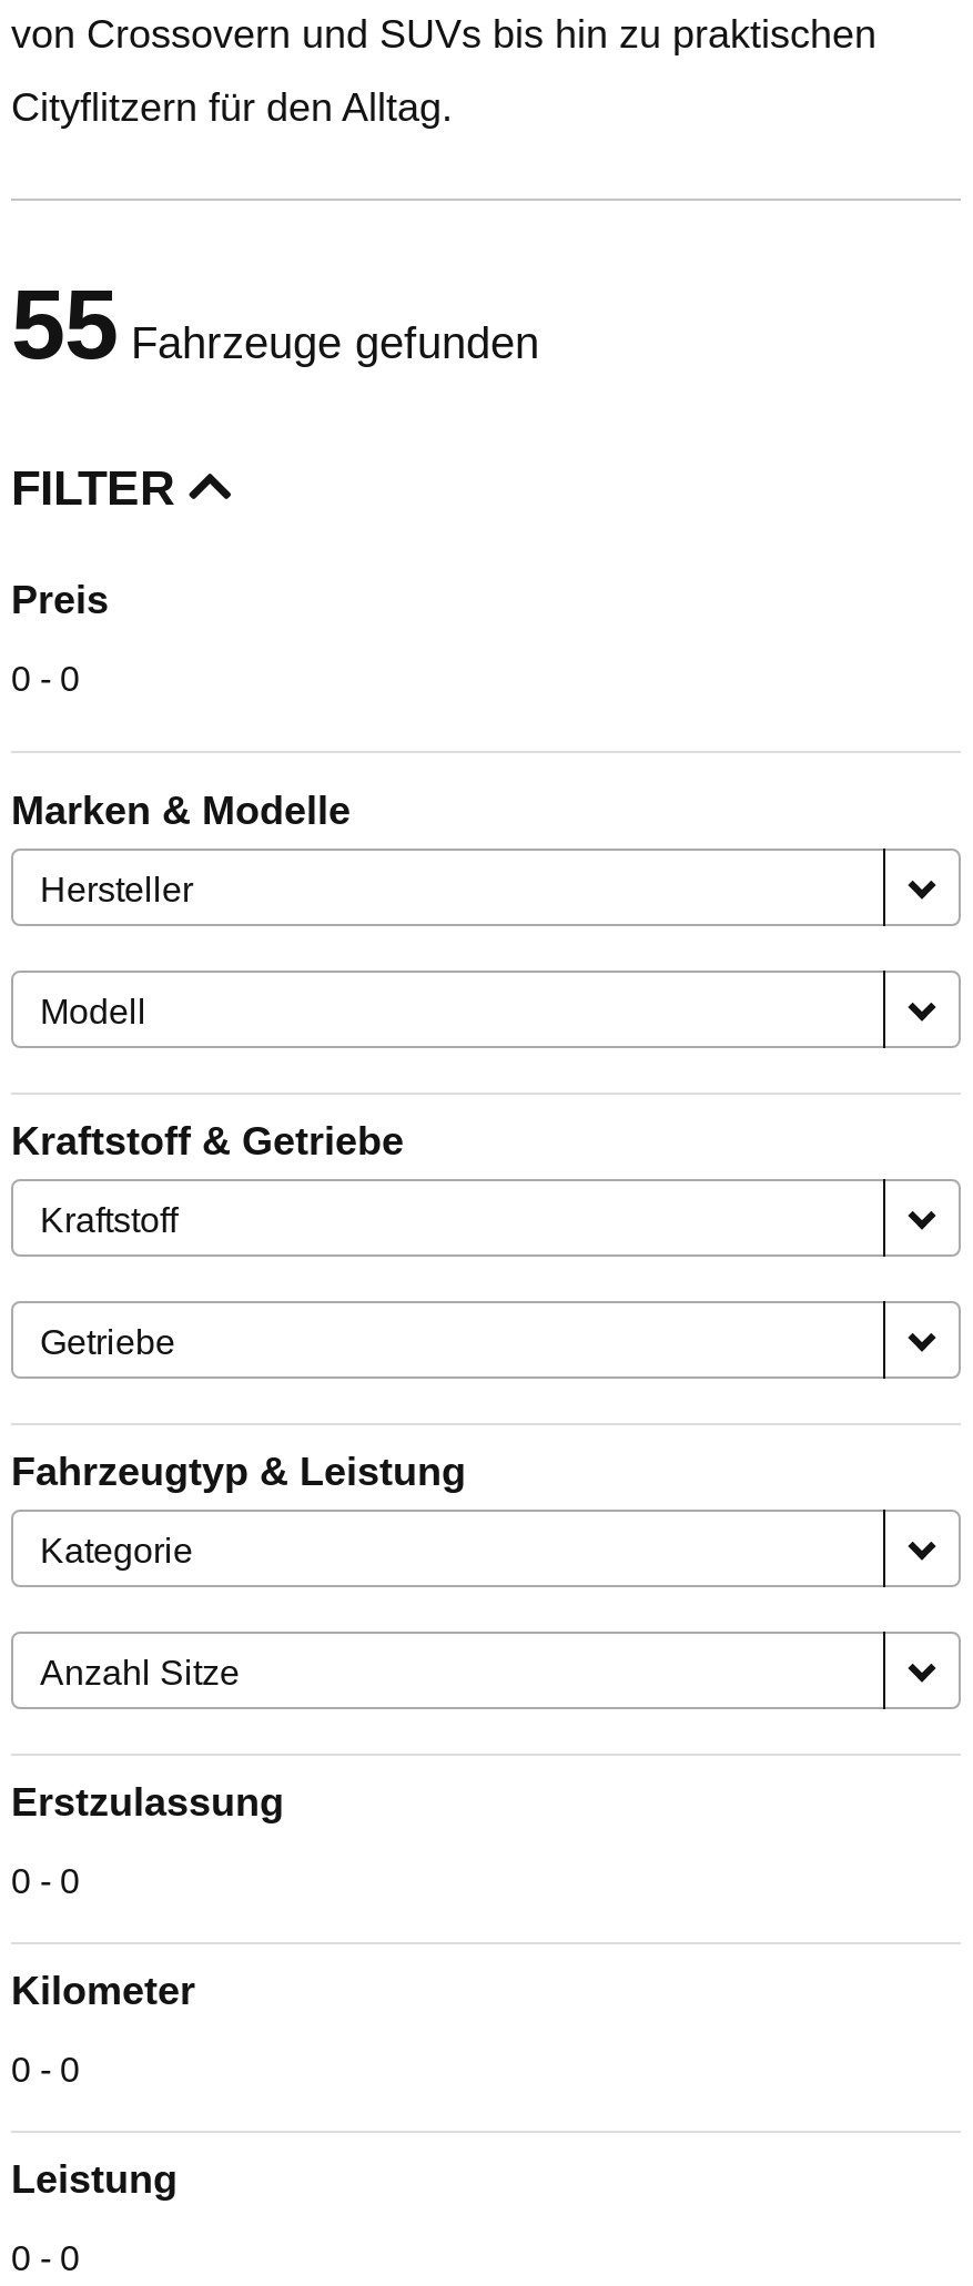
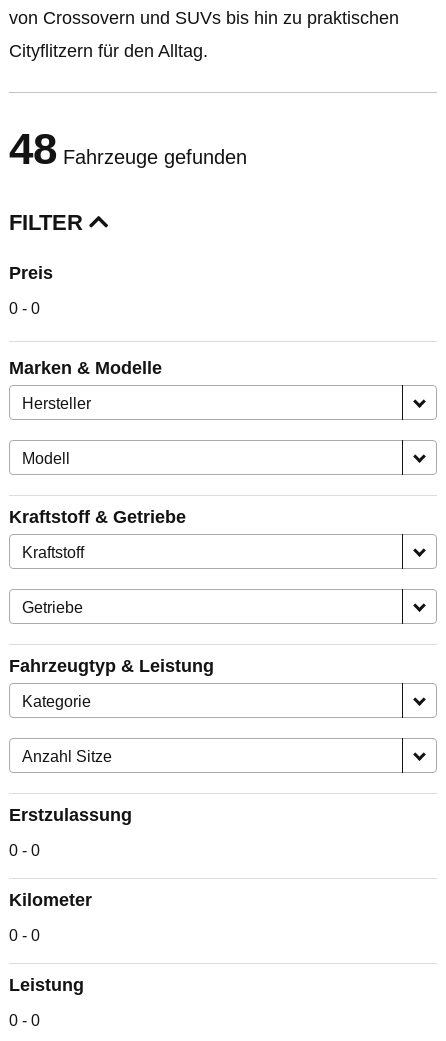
[11,269,539,377] 55Fahrzeuge gefunden -> [9,124,247,173] 48Fahrzeuge gefunden

